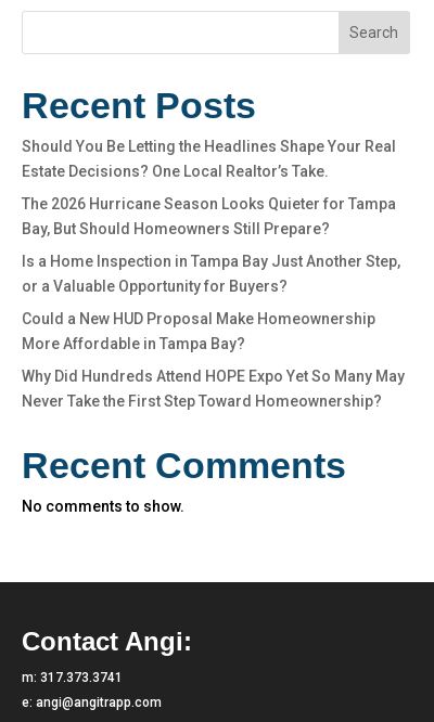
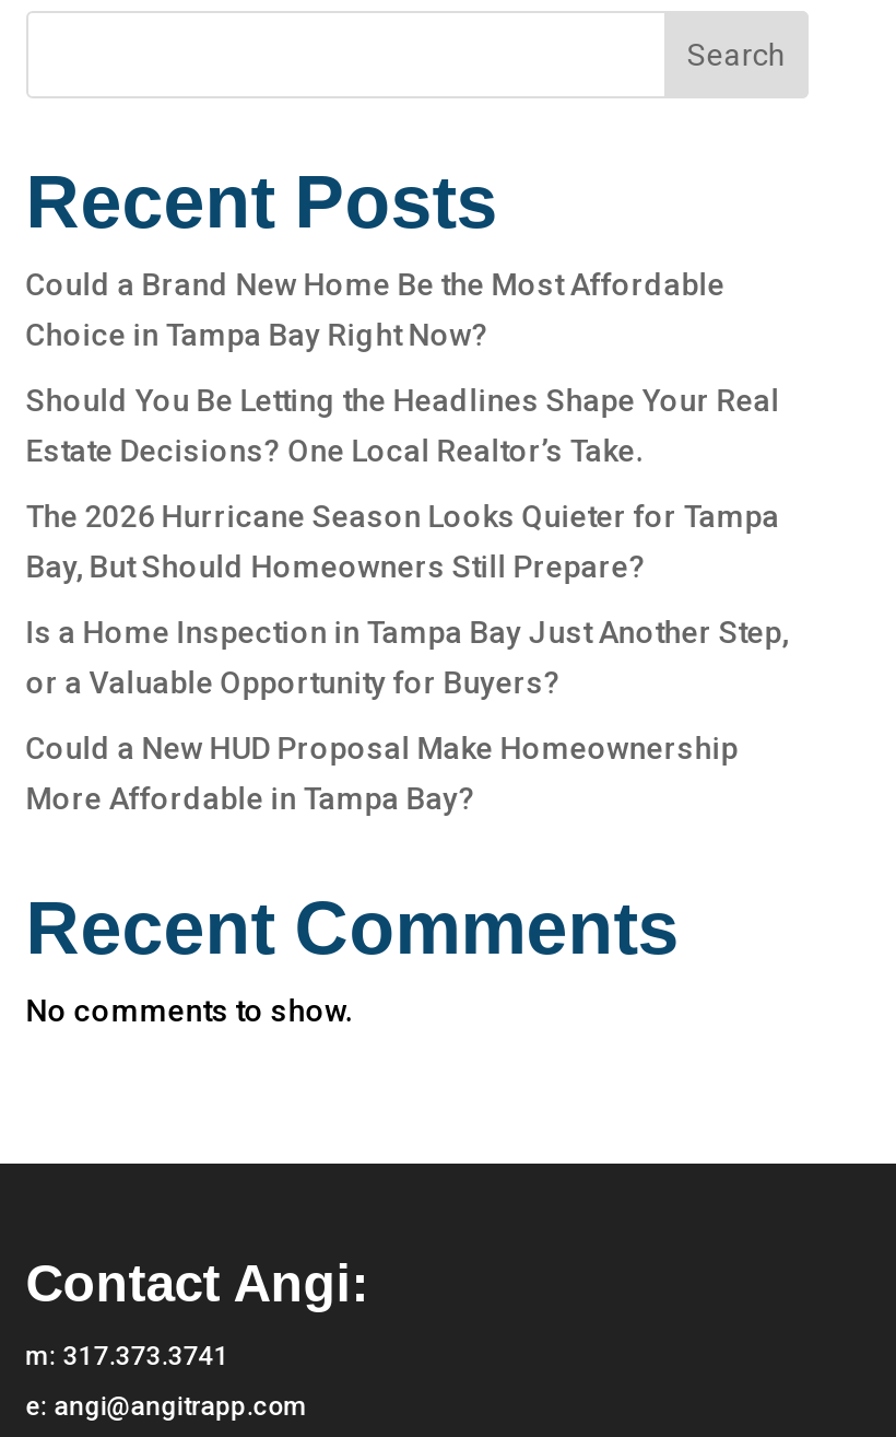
none -> [26,267,725,353] Could a Brand New Home Be the Most Affordable | Choice in Tampa Bay Right Now?
moved [21,137,400,352] -> [26,383,788,816]: Should You Be Letting the Headlines Shape Your Real | Estate Decisions? One Local Realtor’s Take. | The 2026 Hurricane Season Looks Quieter for Tampa | Bay, But Should Homeowners Still Prepare? | Is a Home Inspection in Tampa Bay Just Another Step, | or a Valuable Opportunity for Buyers? | Could a New HUD Proposal Make Homeownership | More Affordable in Tampa Bay?
[21,367,404,409] Why Did Hundreds Attend HOPE Expo Yet So Many May | Never Take the First Step Toward Homeownership? -> none

